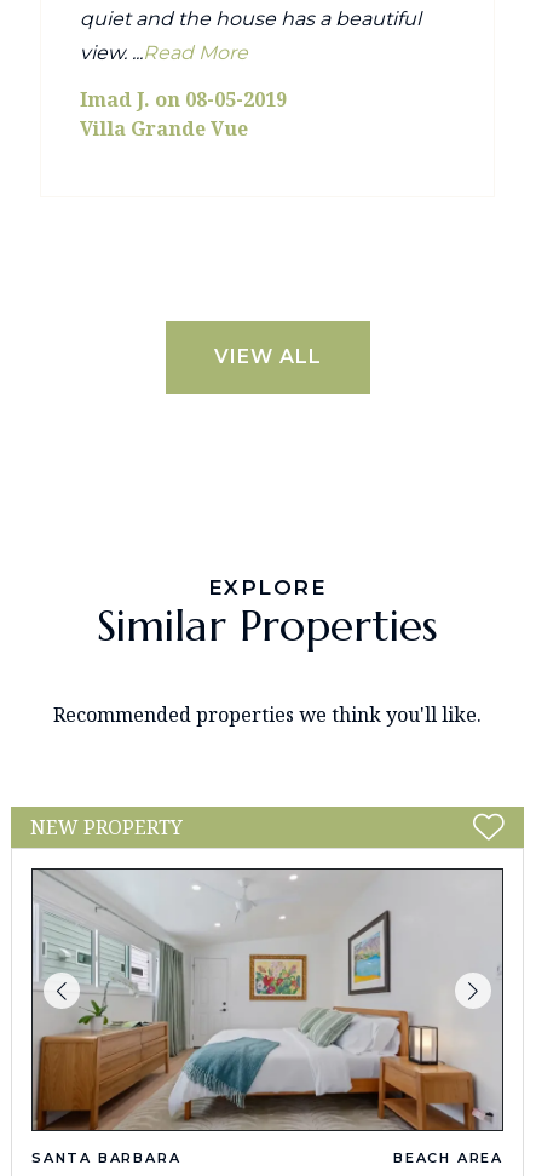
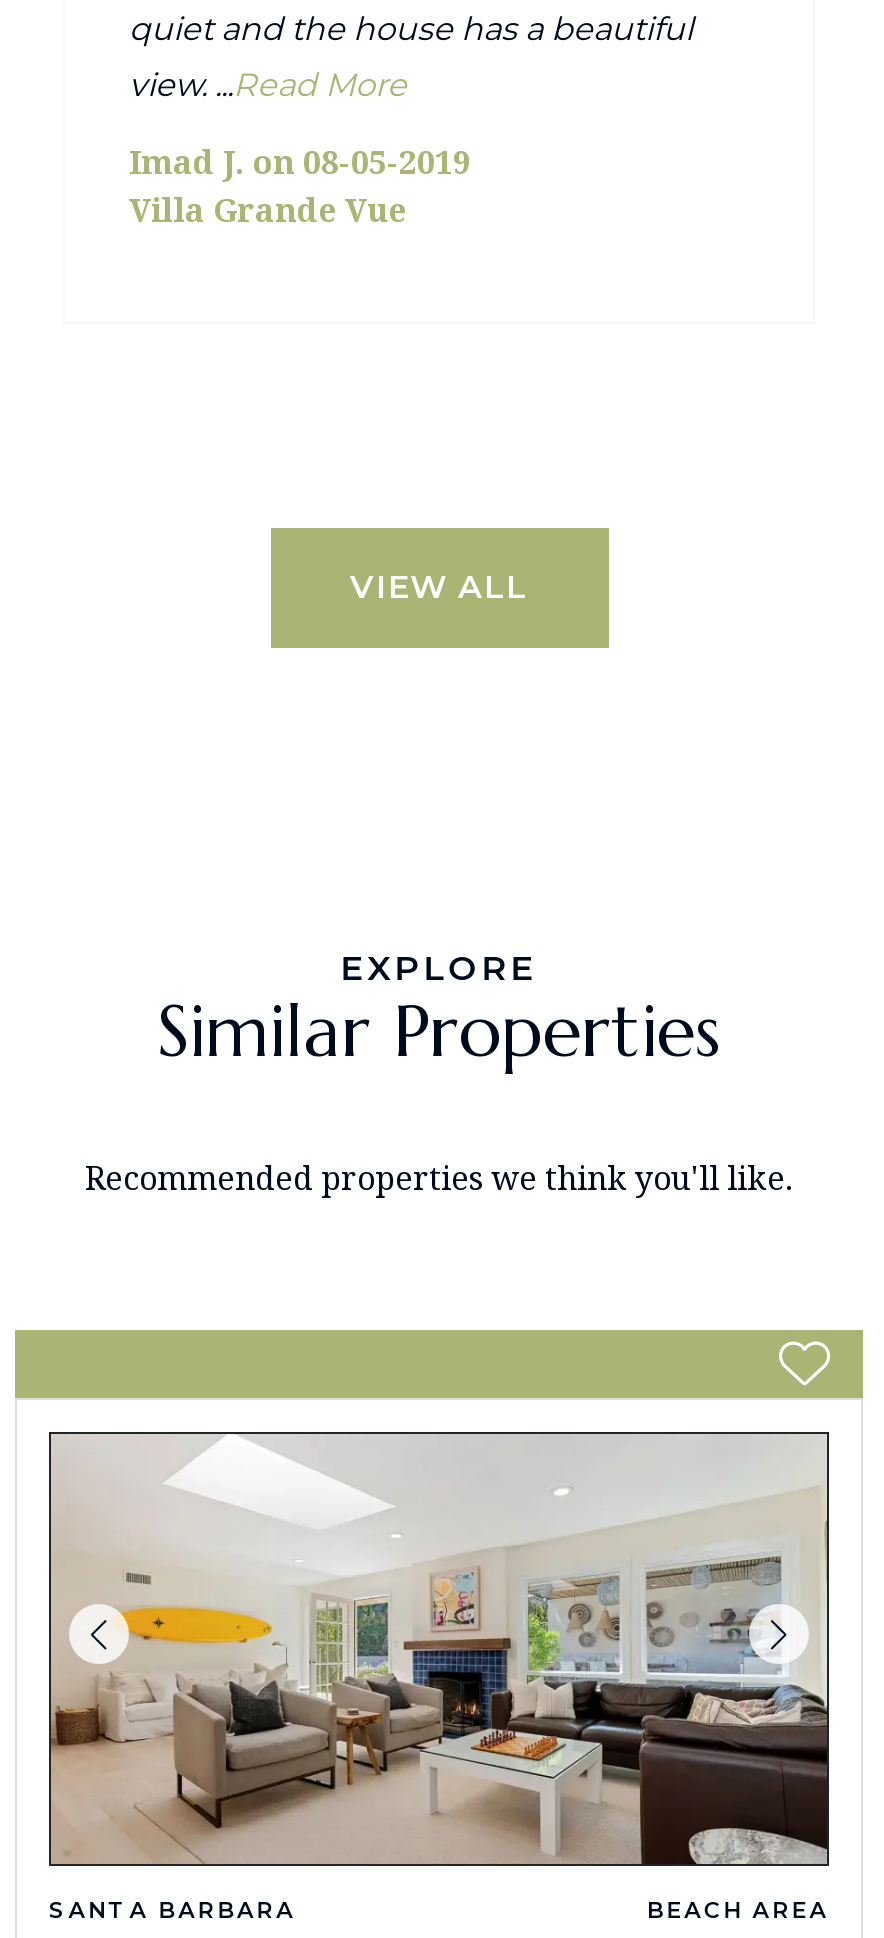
[30,813,183,840] NEW PROPERTY -> none
[33,870,503,1131] [image] -> [51,1436,829,1866] [image]

